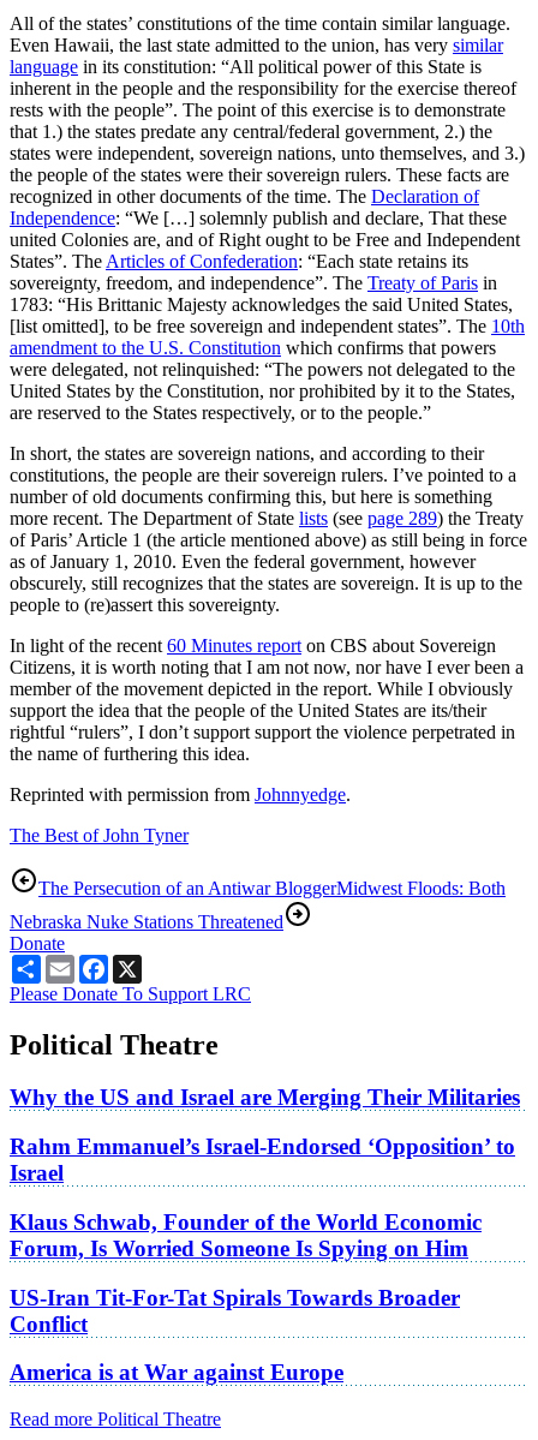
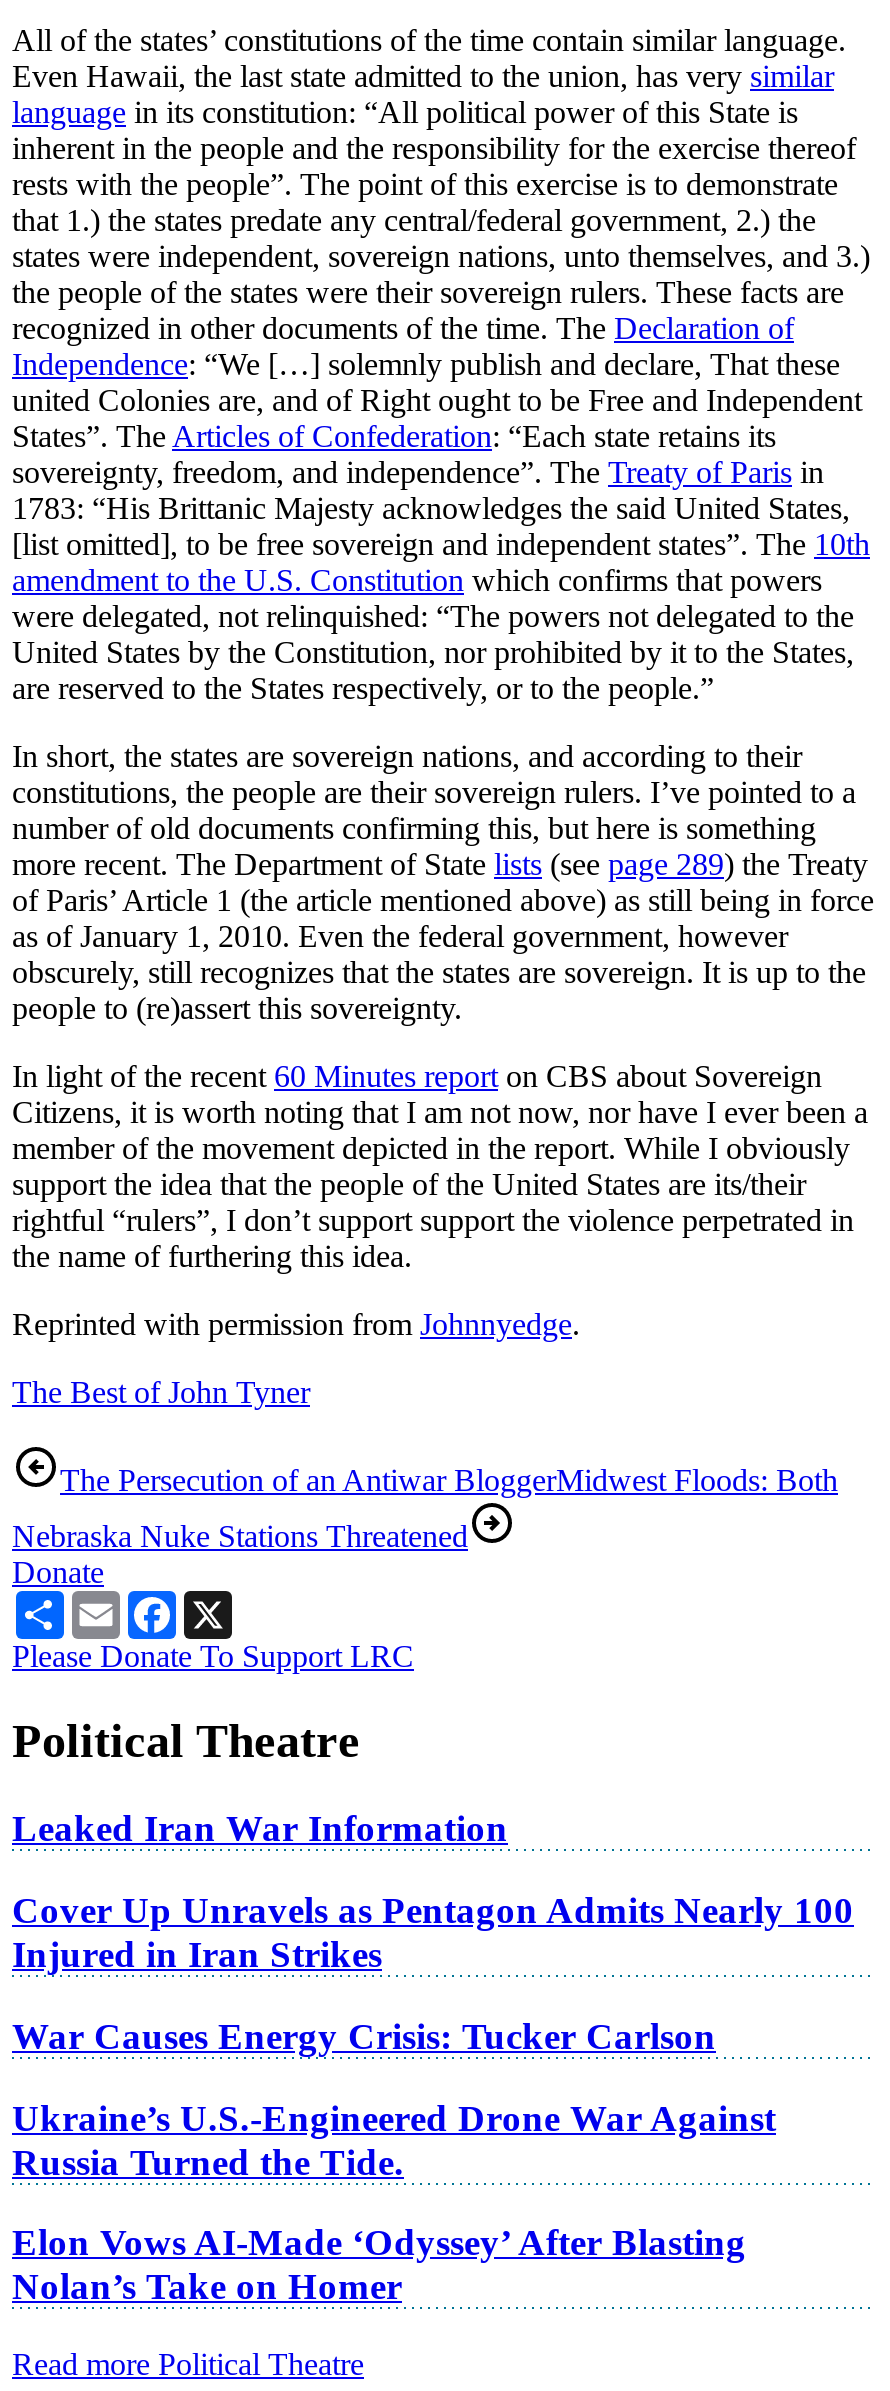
[10,1085,520,1110] Why the US and Israel are Merging Their Militaries -> [12,1808,508,1850] Leaked Iran War Information
[10,1134,515,1186] Rahm Emmanuel’s Israel-Endorsed ‘Opposition’ to | Israel -> [12,1889,854,1975] Cover Up Unravels as Pentagon Admits Nearly 100 | Injured in Iran Strikes
[10,1209,482,1261] Klaus Schwab, Founder of the World Economic | Forum, Is Worried Someone Is Spying on Him -> [12,2015,716,2057] War Causes Energy Crisis: Tucker Carlson
[10,1285,460,1336] US-Iran Tit-For-Tat Spirals Towards Broader | Conflict -> [12,2096,776,2182] Ukraine’s U.S.-Engineered Drone War Against | Russia Turned the Tide.
[10,1360,343,1385] America is at War against Europe -> [12,2222,746,2308] Elon Vows AI-Made ‘Odyssey’ After Blasting | Nolan’s Take on Homer

